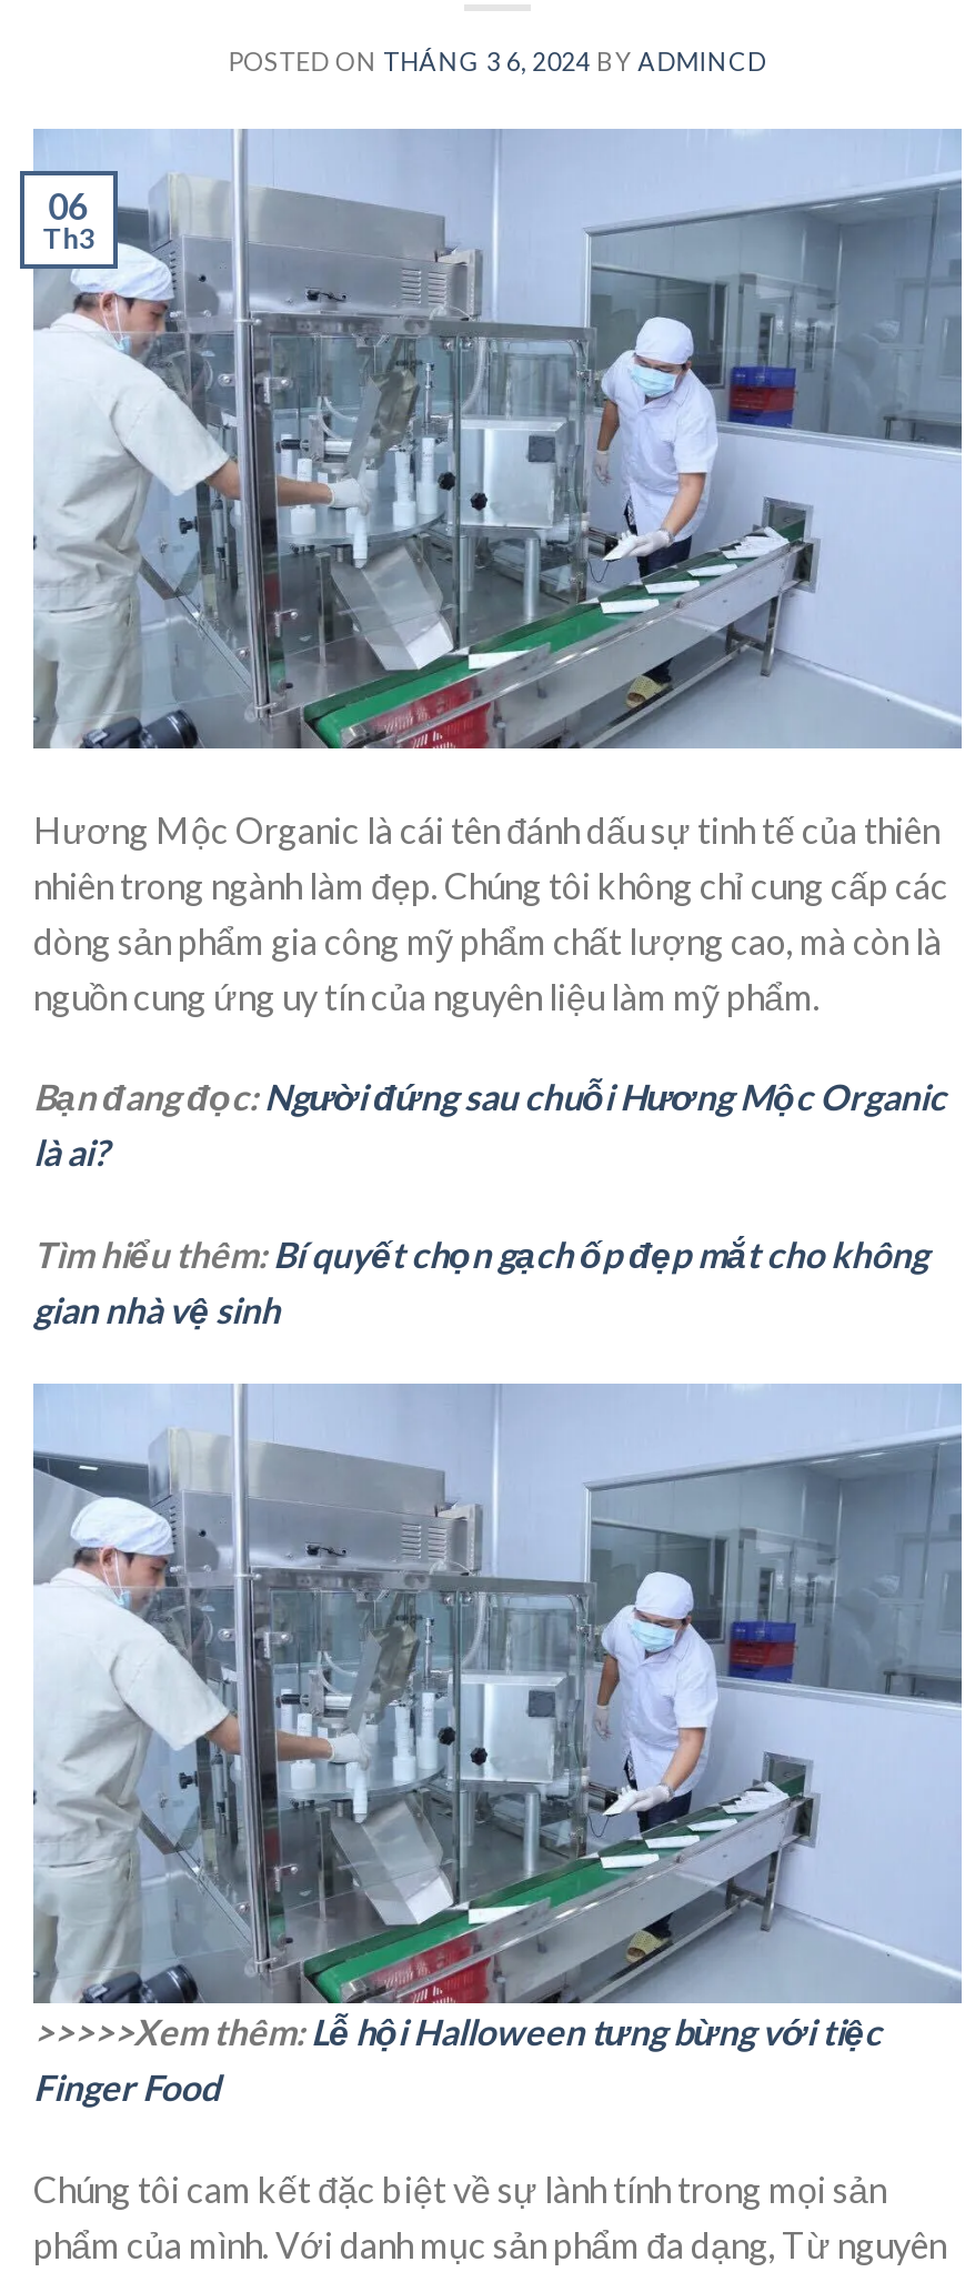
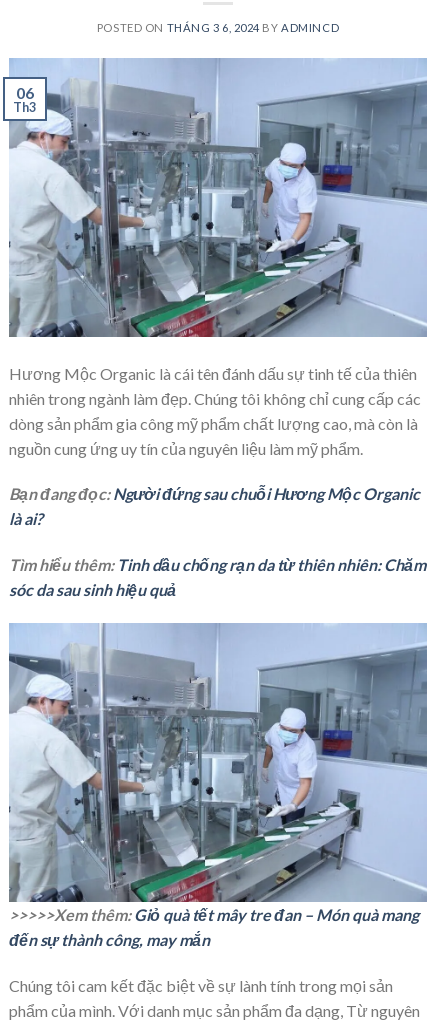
[33,1233,928,1331] Tìm hiểu thêm: Bí quyết chọn gạch ốp đẹp mắt cho không | gian nhà vệ sinh -> [9,555,426,599] Tìm hiểu thêm: Tinh dầu chống rạn da từ thiên nhiên: Chăm | sóc da sau sinh hiệu quả
[33,2010,882,2107] >>>>>Xem thêm: Lễ hội Halloween tưng bừng với tiệc | Finger Food -> [9,905,419,949] >>>>>Xem thêm: Giỏ quà tết mây tre đan – Món quà mang | đến sự thành công, may mắn

